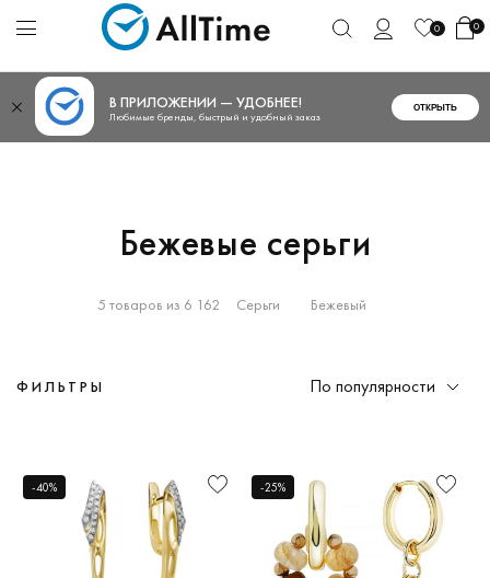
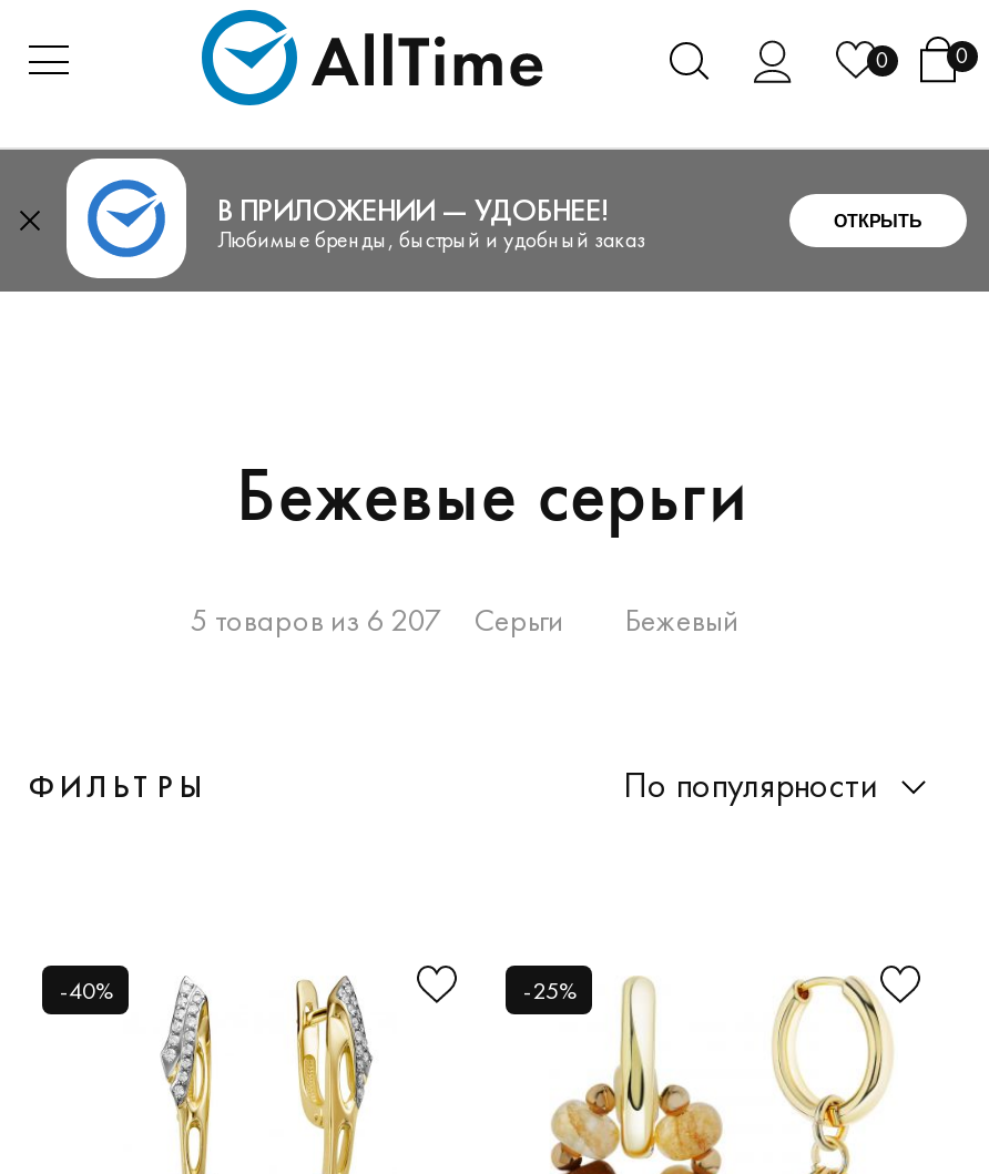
[97,294,366,314] 5 товаров из 6 162 Серьги Бежевый -> [191,600,738,640] 5 товаров из 6 207 Серьги Бежевый

